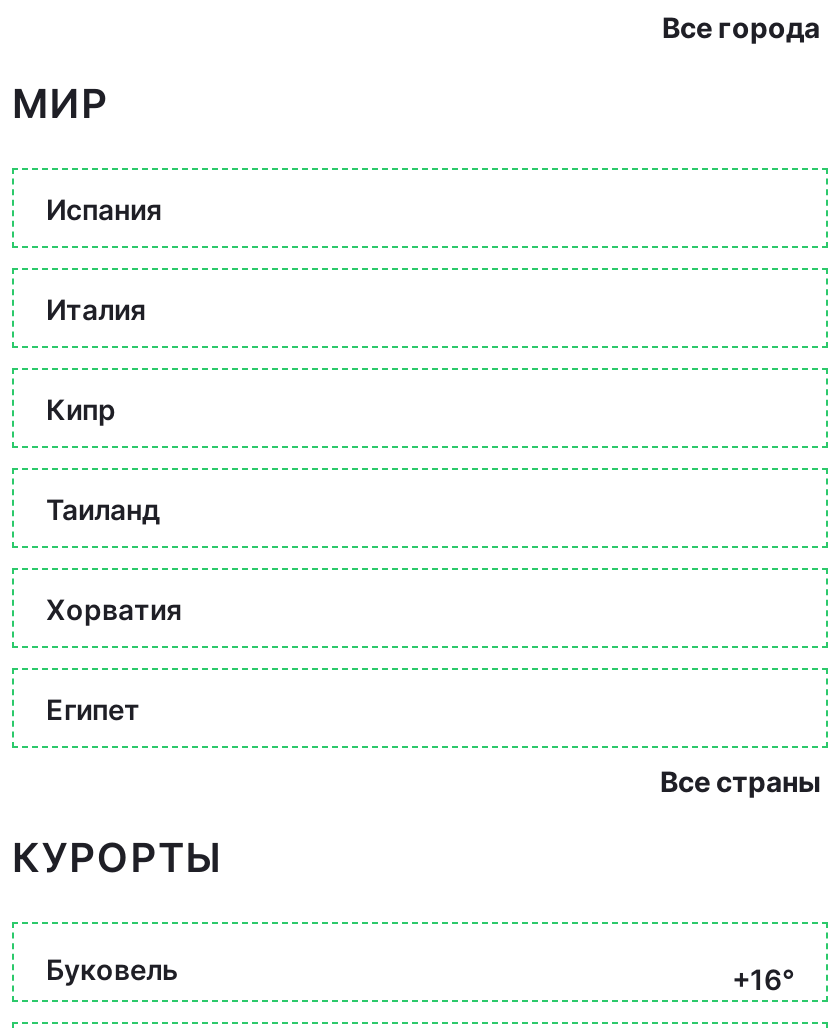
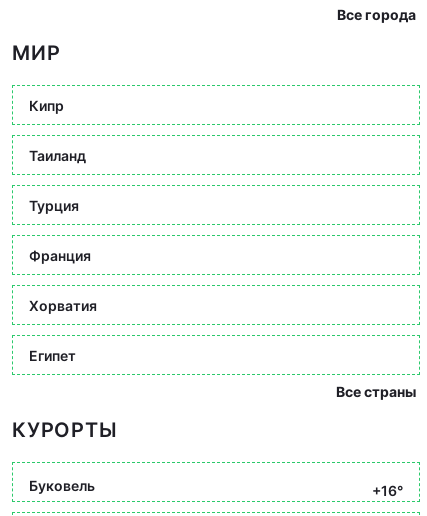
[46,191,162,325] Испания | Италия -> none
moved [46,391,160,525] -> [29,96,86,163]: Кипр | Таиланд
none -> [29,196,91,263] Турция | Франция

